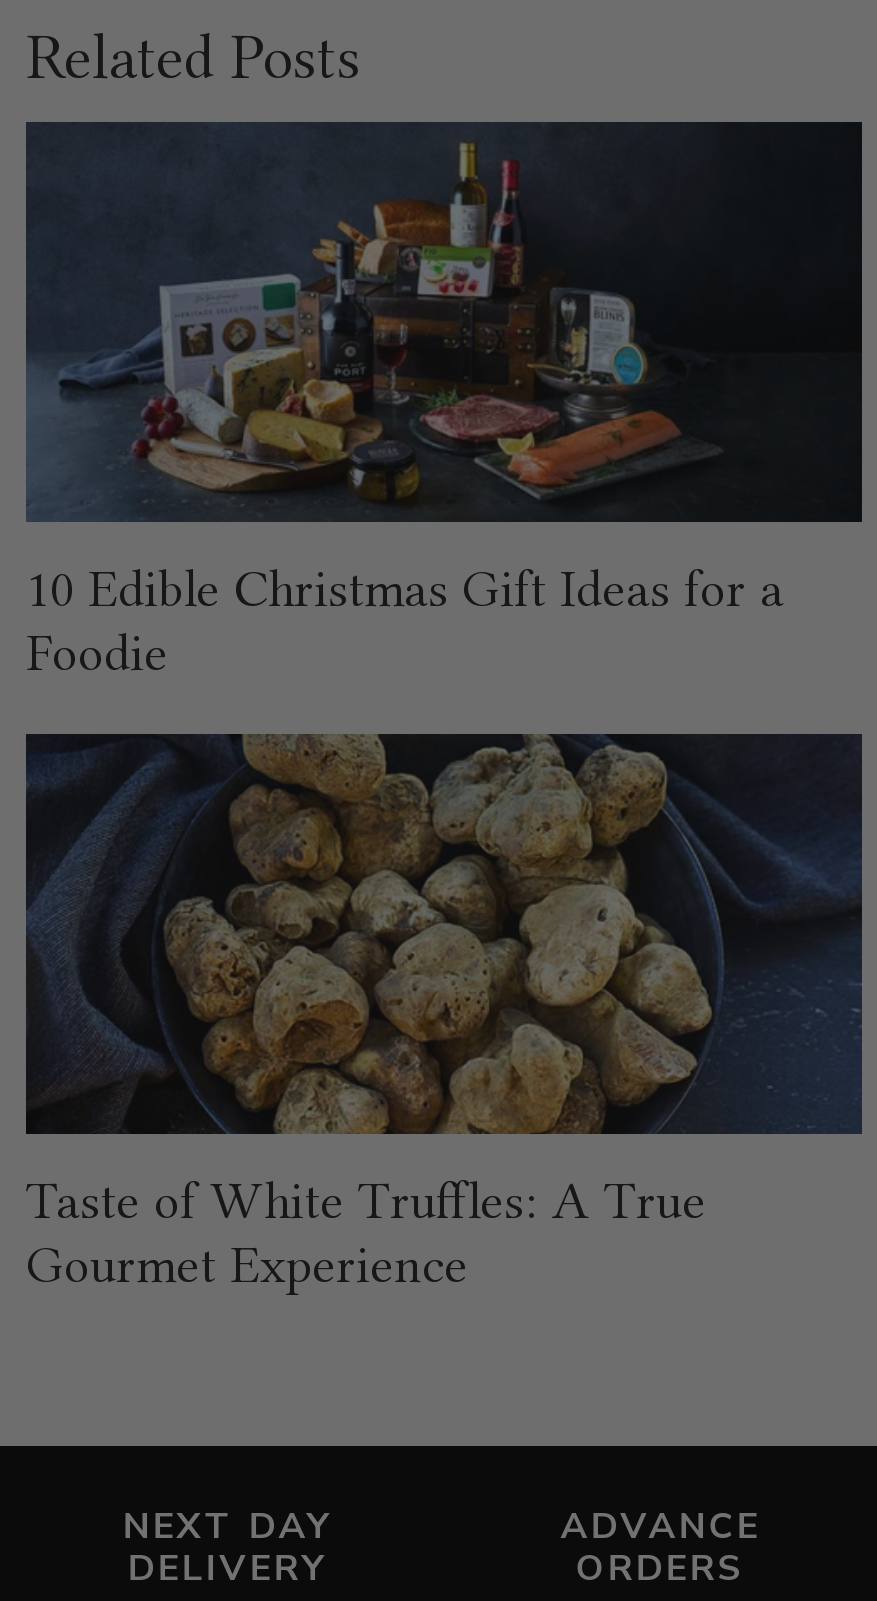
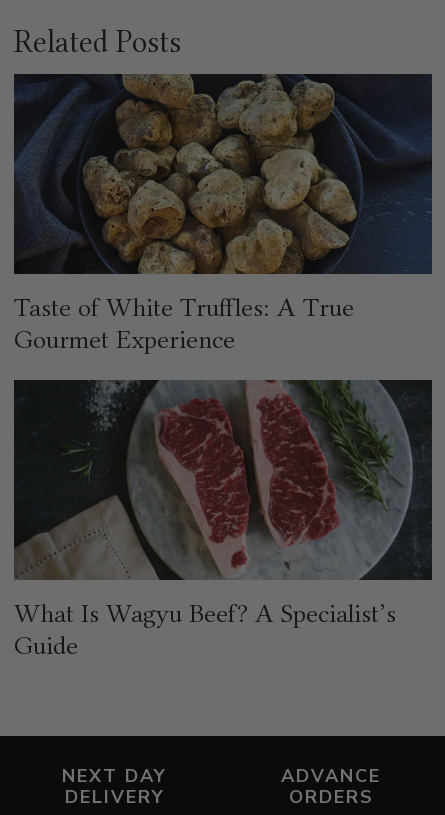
[24,120,864,684] [image] | 10 Edible Christmas Gift Ideas for a | Foodie -> none
moved [24,732,864,1296] -> [13,73,433,355]: [image] | Taste of White Truffles: A True | Gourmet Experience
none -> [13,379,432,661] [image] | What Is Wagyu Beef? A Specialist’s | Guide

